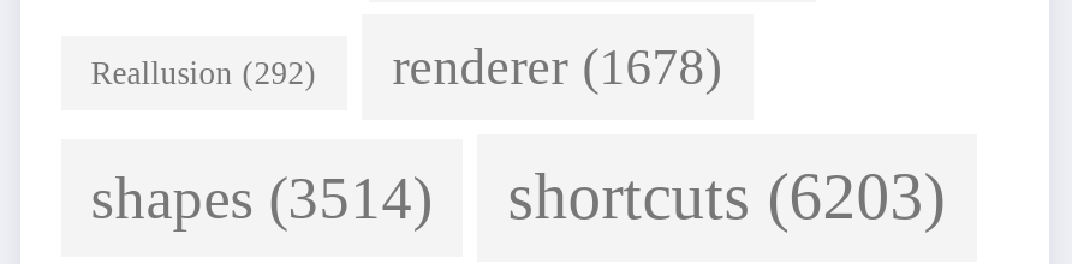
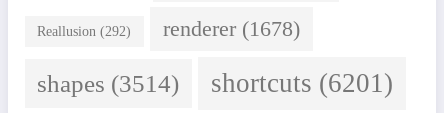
[91,161,945,233] shapes (3514) shortcuts (6203) -> [37,68,393,98] shapes (3514) shortcuts (6201)

